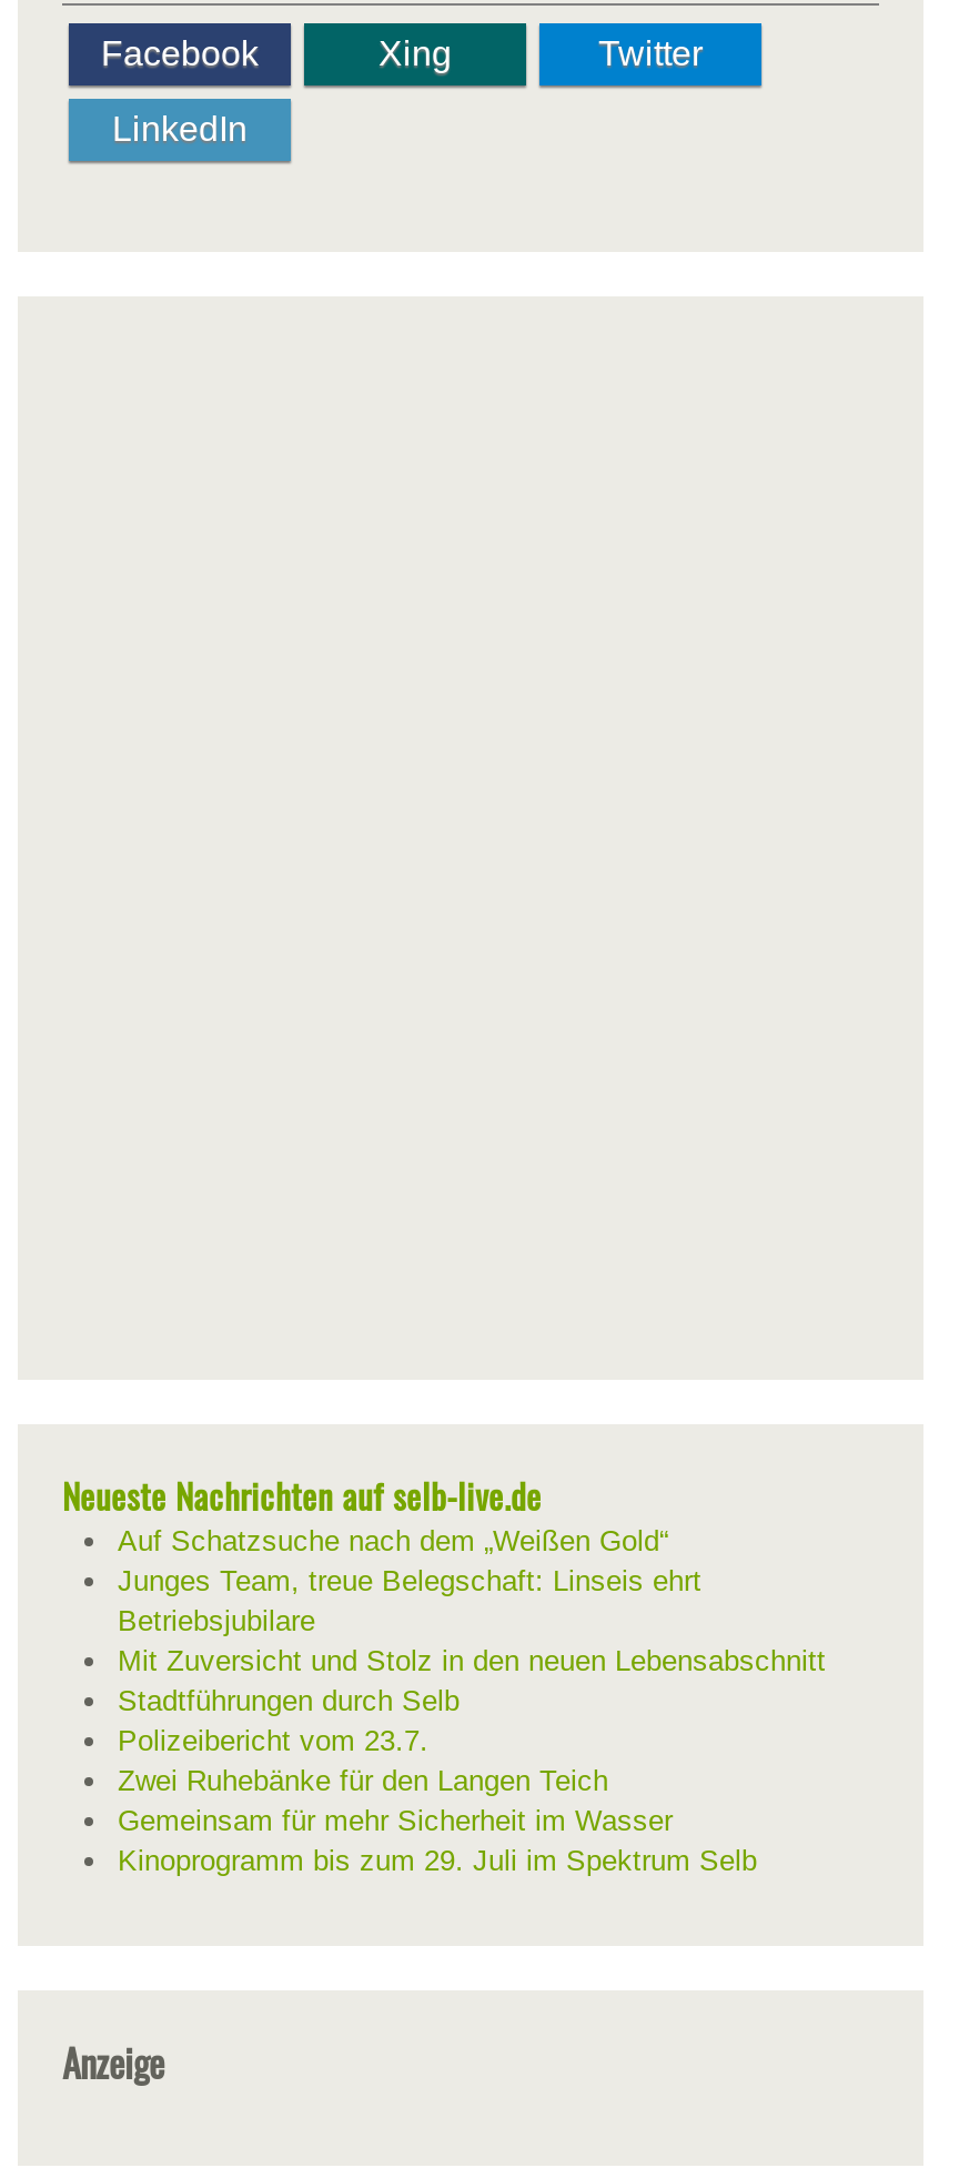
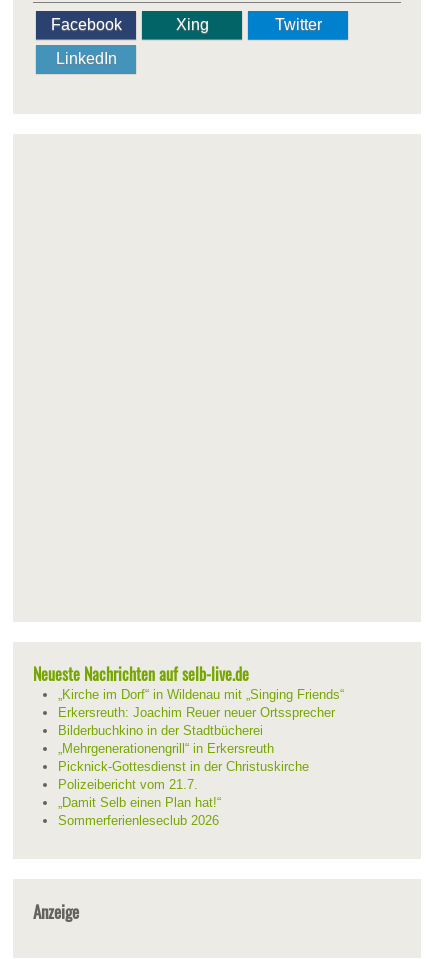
[118,1523,826,1876] Auf Schatzsuche nach dem „Weißen Gold“ | Junges Team, treue Belegschaft: Linseis ehrt | Betriebsjubilare | Mit Zuversicht und Stolz in den neuen Lebensabschnitt | Stadtführungen durch Selb | Polizeibericht vom 23.7. | Zwei Ruhebänke für den Langen Teich | Gemeinsam für mehr Sicherheit im Wasser | Kinoprogramm bis zum 29. Juli im Spektrum Selb -> [58,687,344,828] „Kirche im Dorf“ in Wildenau mit „Singing Friends“ | Erkersreuth: Joachim Reuer neuer Ortssprecher | Bilderbuchkino in der Stadtbücherei | „Mehrgenerationengrill“ in Erkersreuth | Picknick-Gottesdienst in der Christuskirche | Polizeibericht vom 21.7. | „Damit Selb einen Plan hat!“ | Sommerferienleseclub 2026

